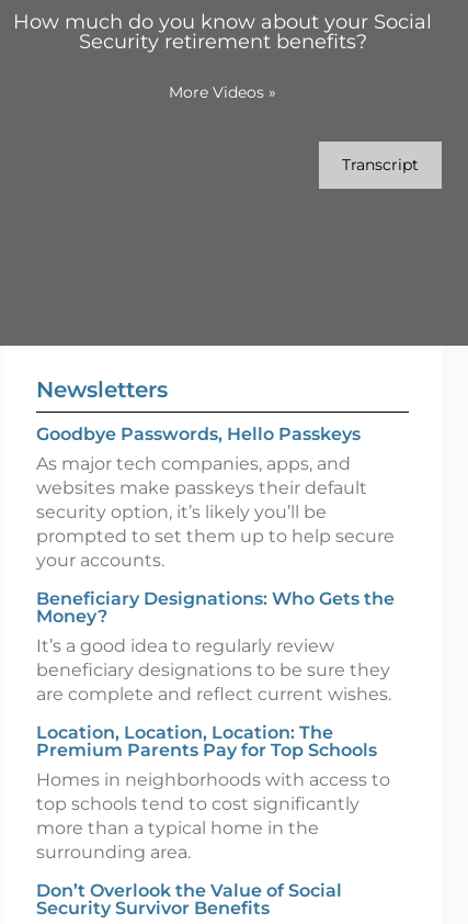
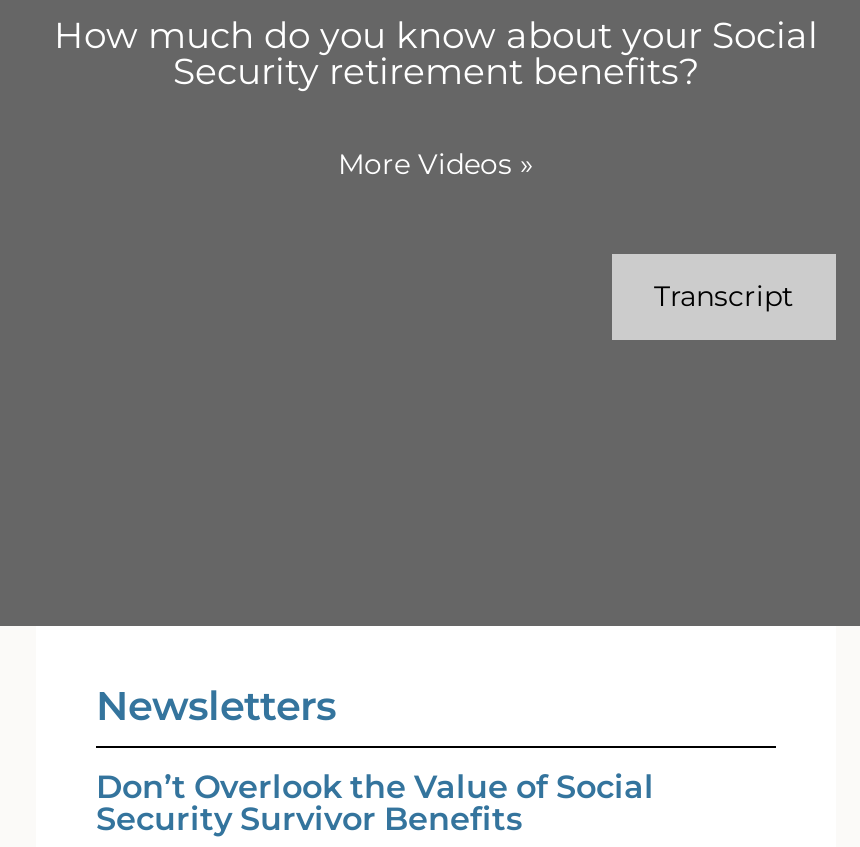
[36,424,395,863] Goodbye Passwords, Hello Passkeys | As major tech companies, apps, and | websites make passkeys their default | security option, it’s likely you’ll be | prompted to set them up to help secure | your accounts. | Beneficiary Designations: Who Gets the | Money? | It’s a good idea to regularly review | beneficiary designations to be sure they | are complete and reflect current wishes. | Location, Location, Location: The | Premium Parents Pay for Top Schools | Homes in neighborhoods with access to | top schools tend to cost significantly | more than a typical home in the | surrounding area. -> none

